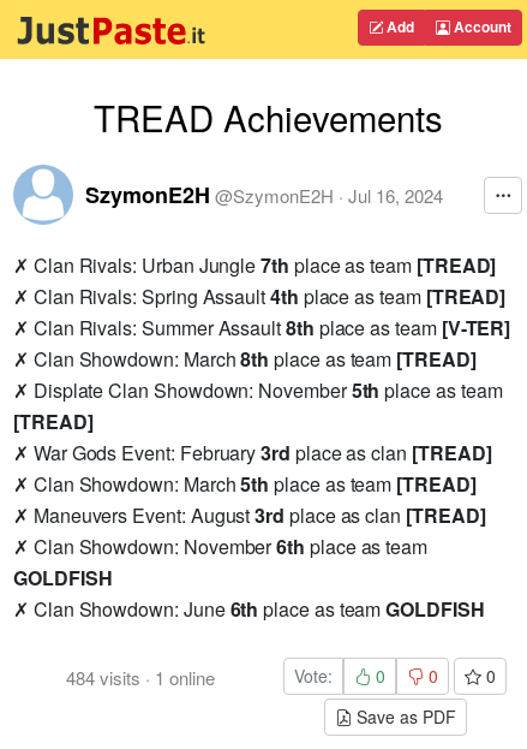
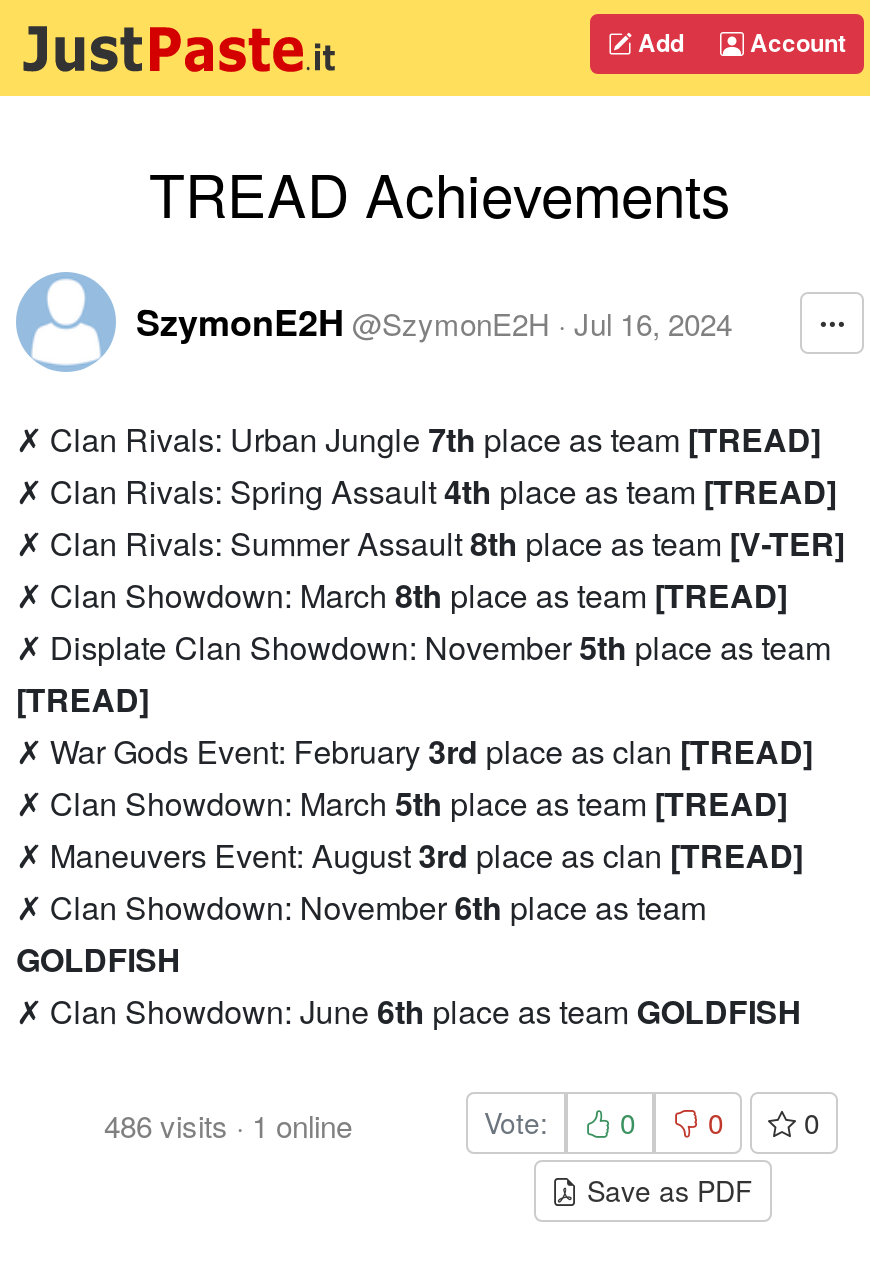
[66,665,215,690] 484 visits · 1 online -> [104,1104,352,1146] 486 visits · 1 online

